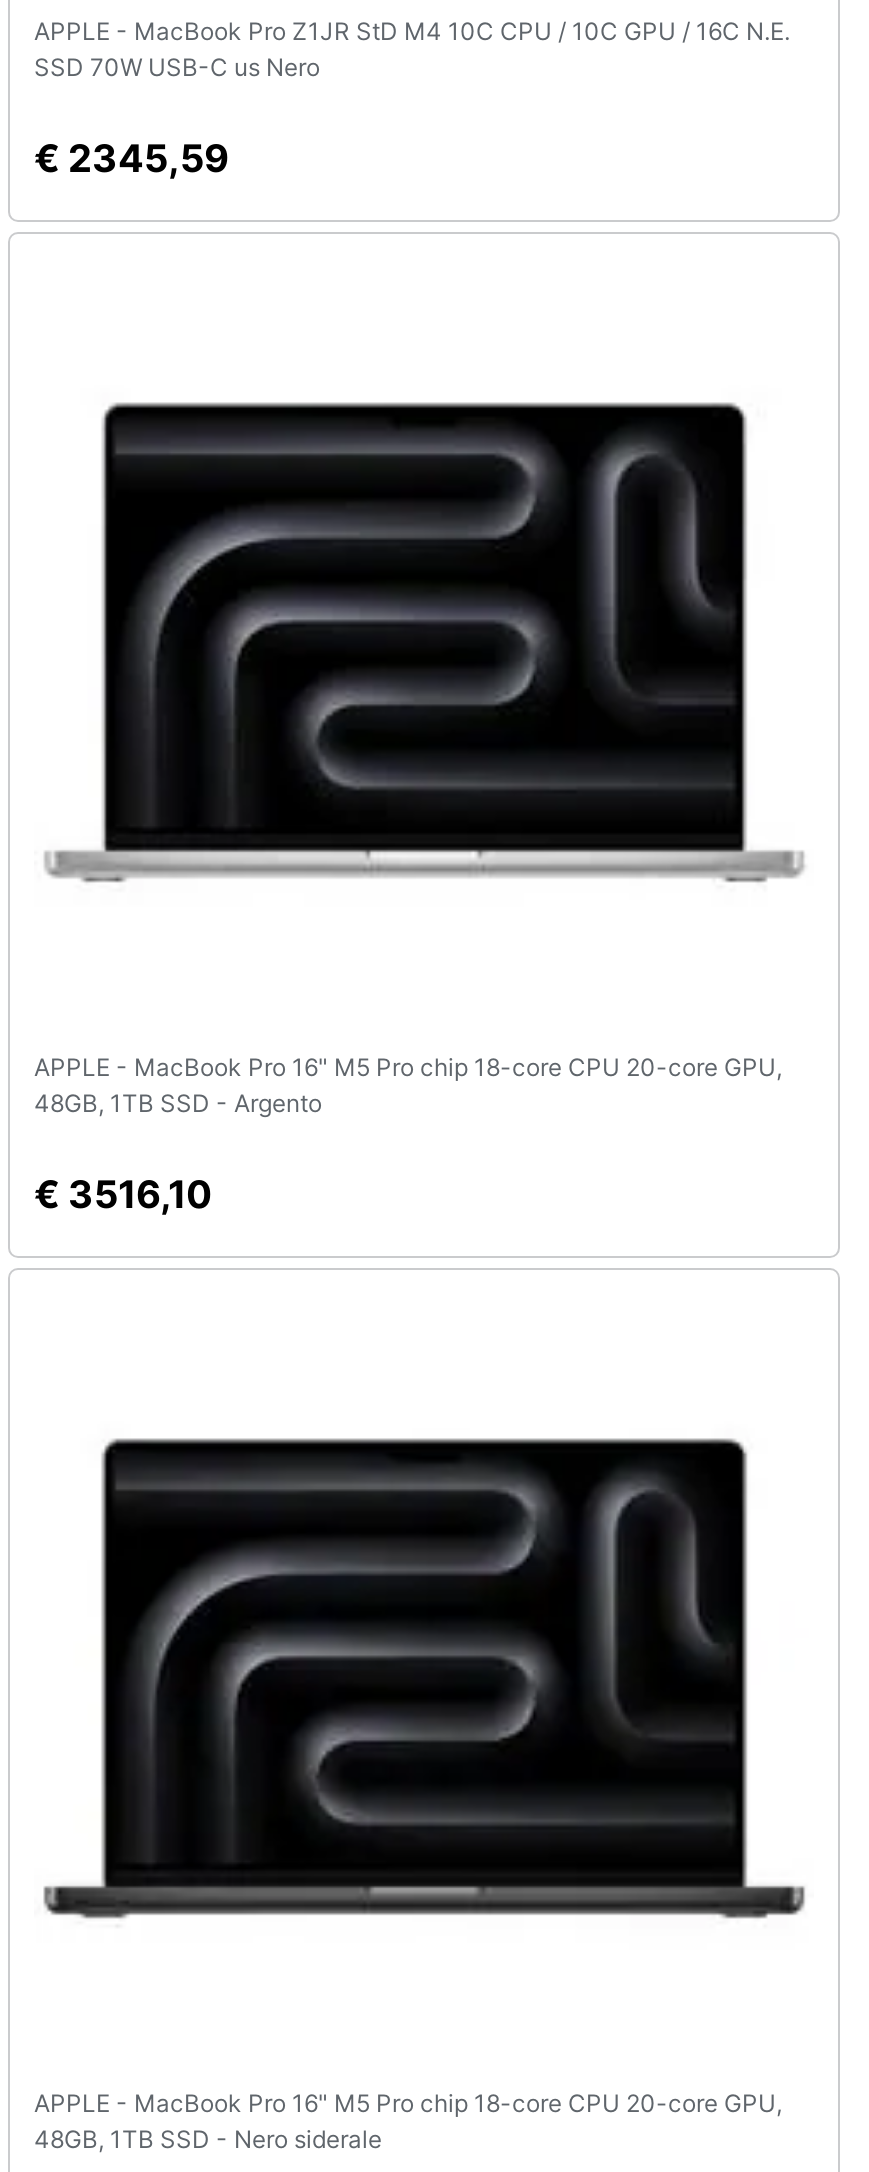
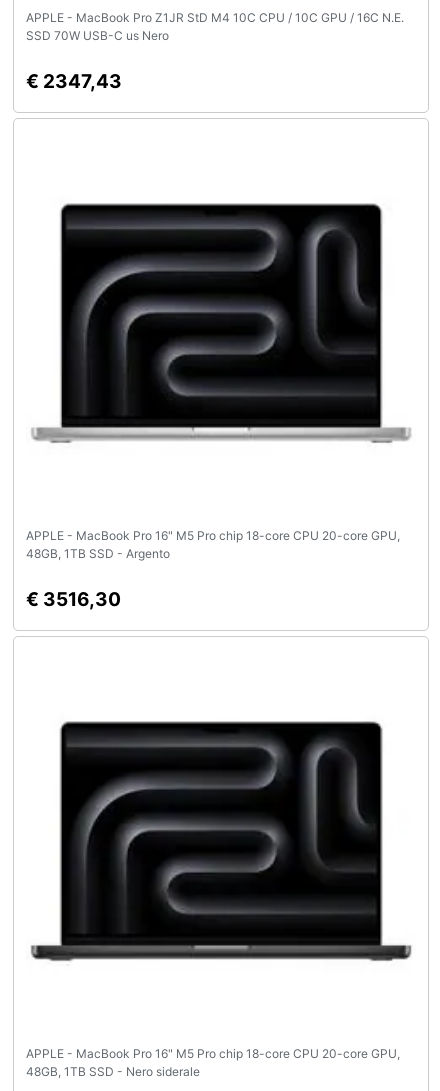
[34,136,230,182] € 2345,59 -> [26,70,122,93] € 2347,43
[34,1172,212,1218] € 3516,10 -> [26,588,121,611] € 3516,30

